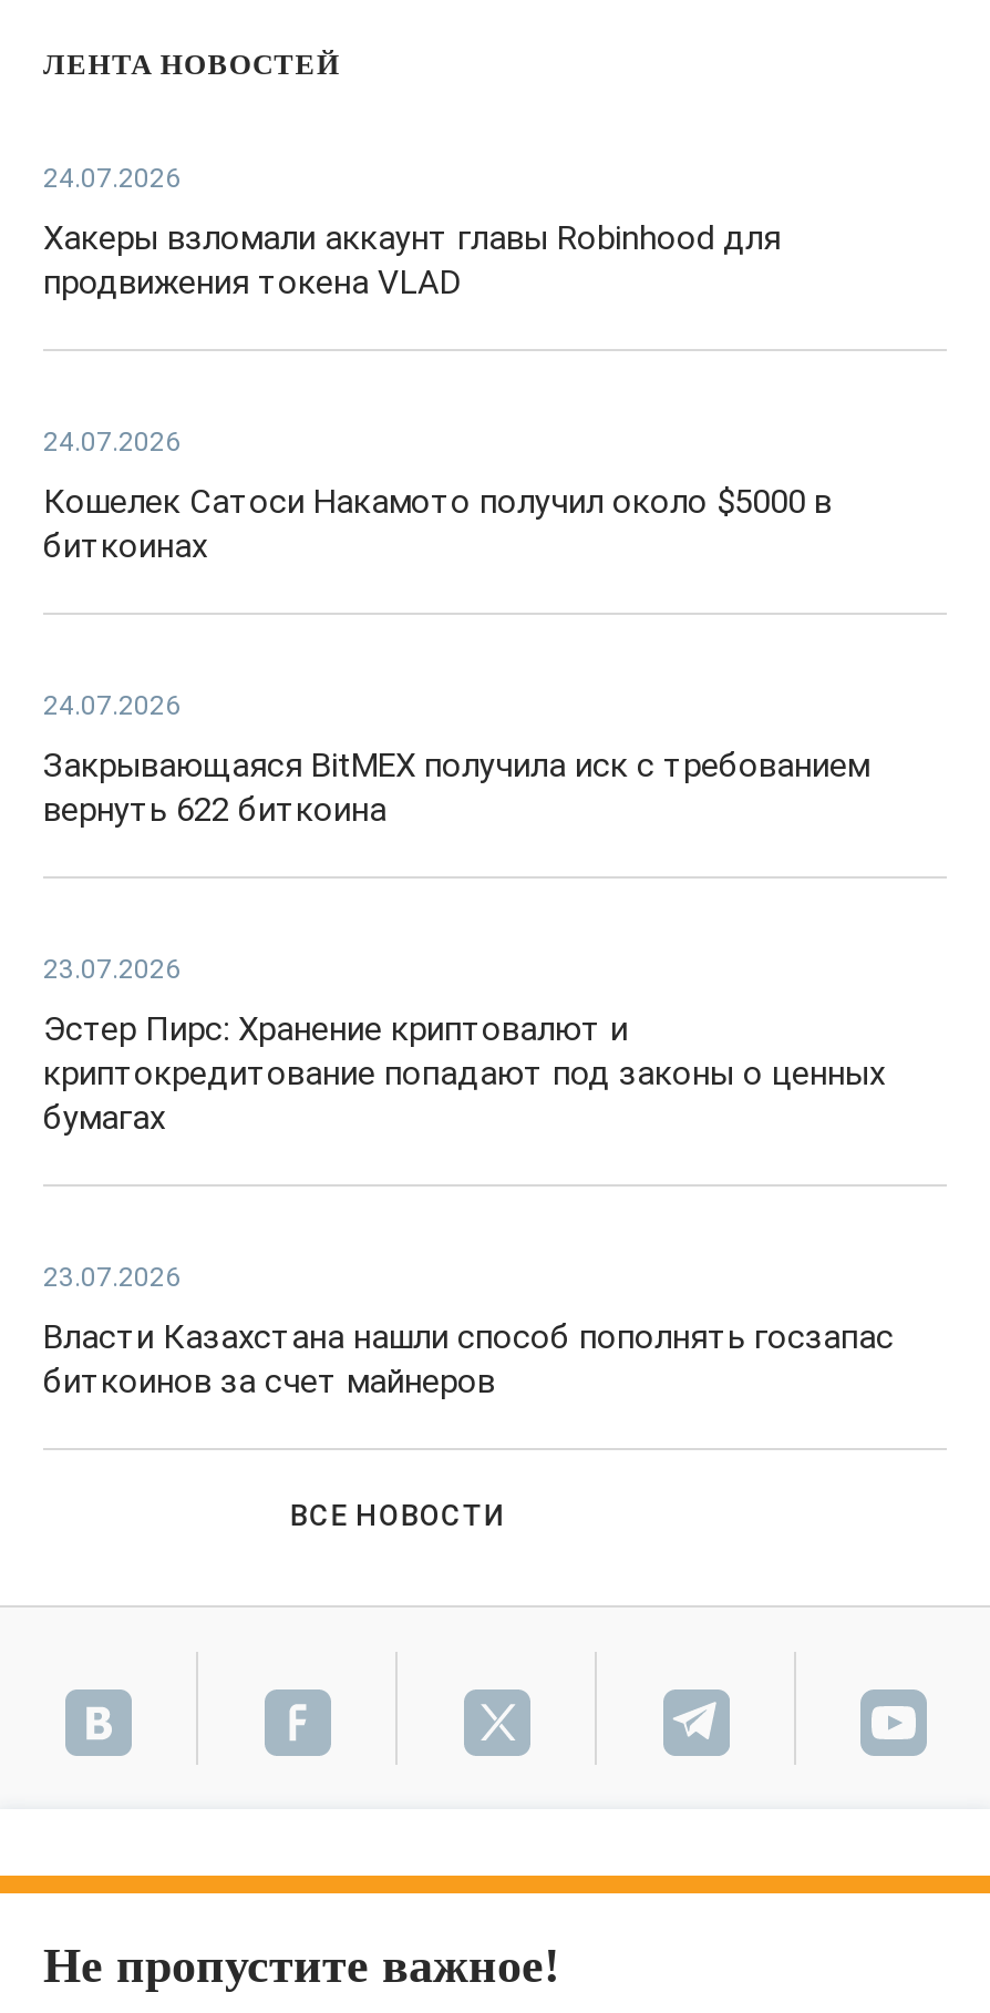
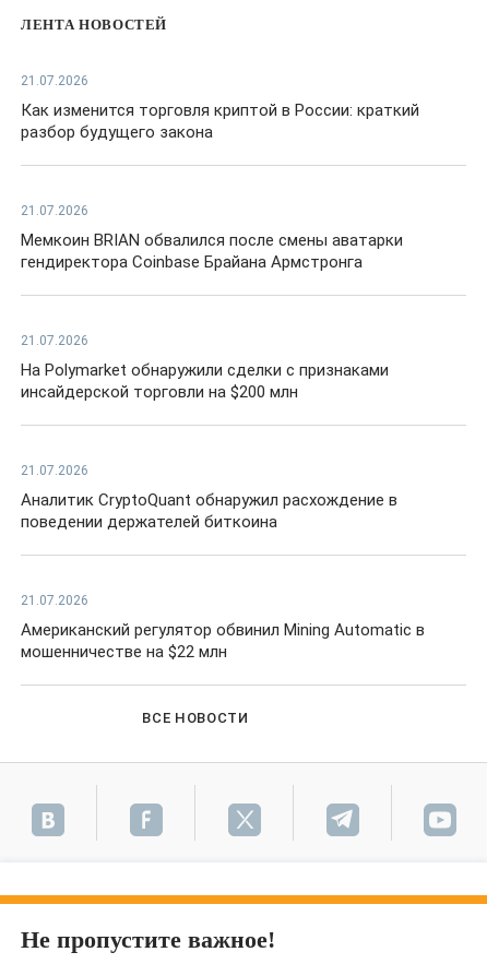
[43,162,181,193] 24.07.2026 -> [21,73,88,88] 21.07.2026
[43,218,781,302] Хакеры взломали аккаунт главы Robinhood для | продвижения токена VLAD -> [21,100,419,142] Как изменится торговля криптой в России: краткий | разбор будущего закона
[43,426,181,457] 24.07.2026 -> [21,203,88,218] 21.07.2026
[43,481,832,566] Кошелек Сатоси Накамото получил около $5000 в | биткоинах -> [21,230,403,272] Мемкоин BRIAN обвалился после смены аватарки | гендиректора Coinbase Брайана Армстронга
[43,690,181,721] 24.07.2026 -> [21,333,88,348] 21.07.2026
[43,745,869,829] Закрывающаяся BitMEX получила иск с требованием | вернуть 622 биткоина -> [21,360,389,402] На Polymarket обнаружили сделки с признаками | инсайдерской торговли на $200 млн
[43,953,181,984] 23.07.2026 -> [21,463,88,478] 21.07.2026
[43,1009,885,1137] Эстер Пирс: Хранение криптовалют и | криптокредитование попадают под законы о ценных | бумагах -> [21,490,397,531] Аналитик CryptoQuant обнаружил расхождение в | поведении держателей биткоина
[43,1261,181,1292] 23.07.2026 -> [21,593,88,608] 21.07.2026
[43,1317,894,1401] Власти Казахстана нашли способ пополнять госзапас | биткоинов за счет майнеров -> [21,620,425,661] Американский регулятор обвинил Mining Automatic в | мошенничестве на $22 млн

